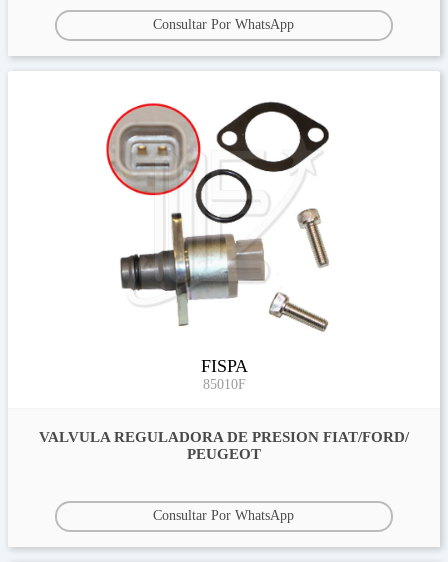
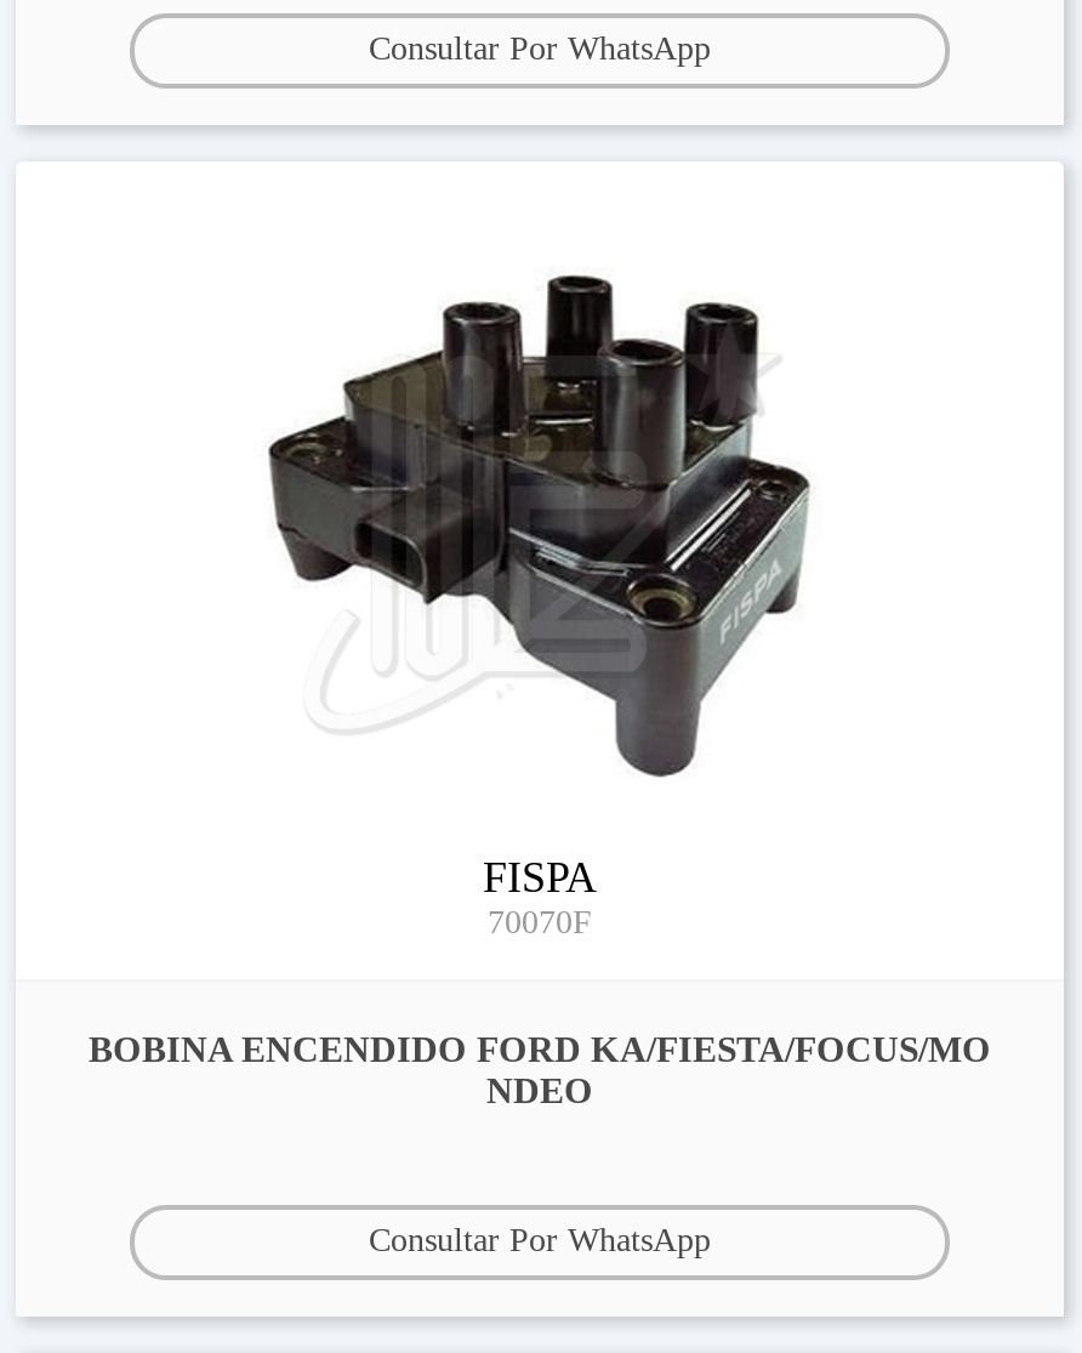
[105,101,335,333] [image] -> [254,237,811,792] [image]
[202,377,245,392] 85010F -> [488,904,592,940] 70070F
[39,429,409,462] VALVULA REGULADORA DE PRESION FIAT/FORD/ | PEUGEOT -> [89,1030,991,1110] BOBINA ENCENDIDO FORD KA/FIESTA/FOCUS/MO | NDEO

